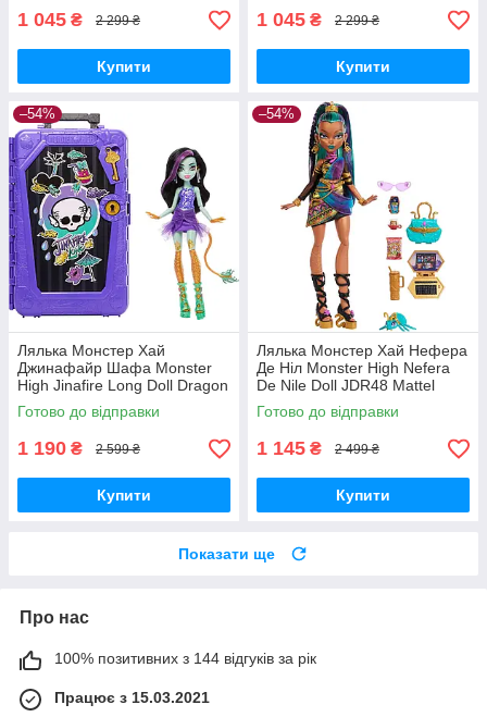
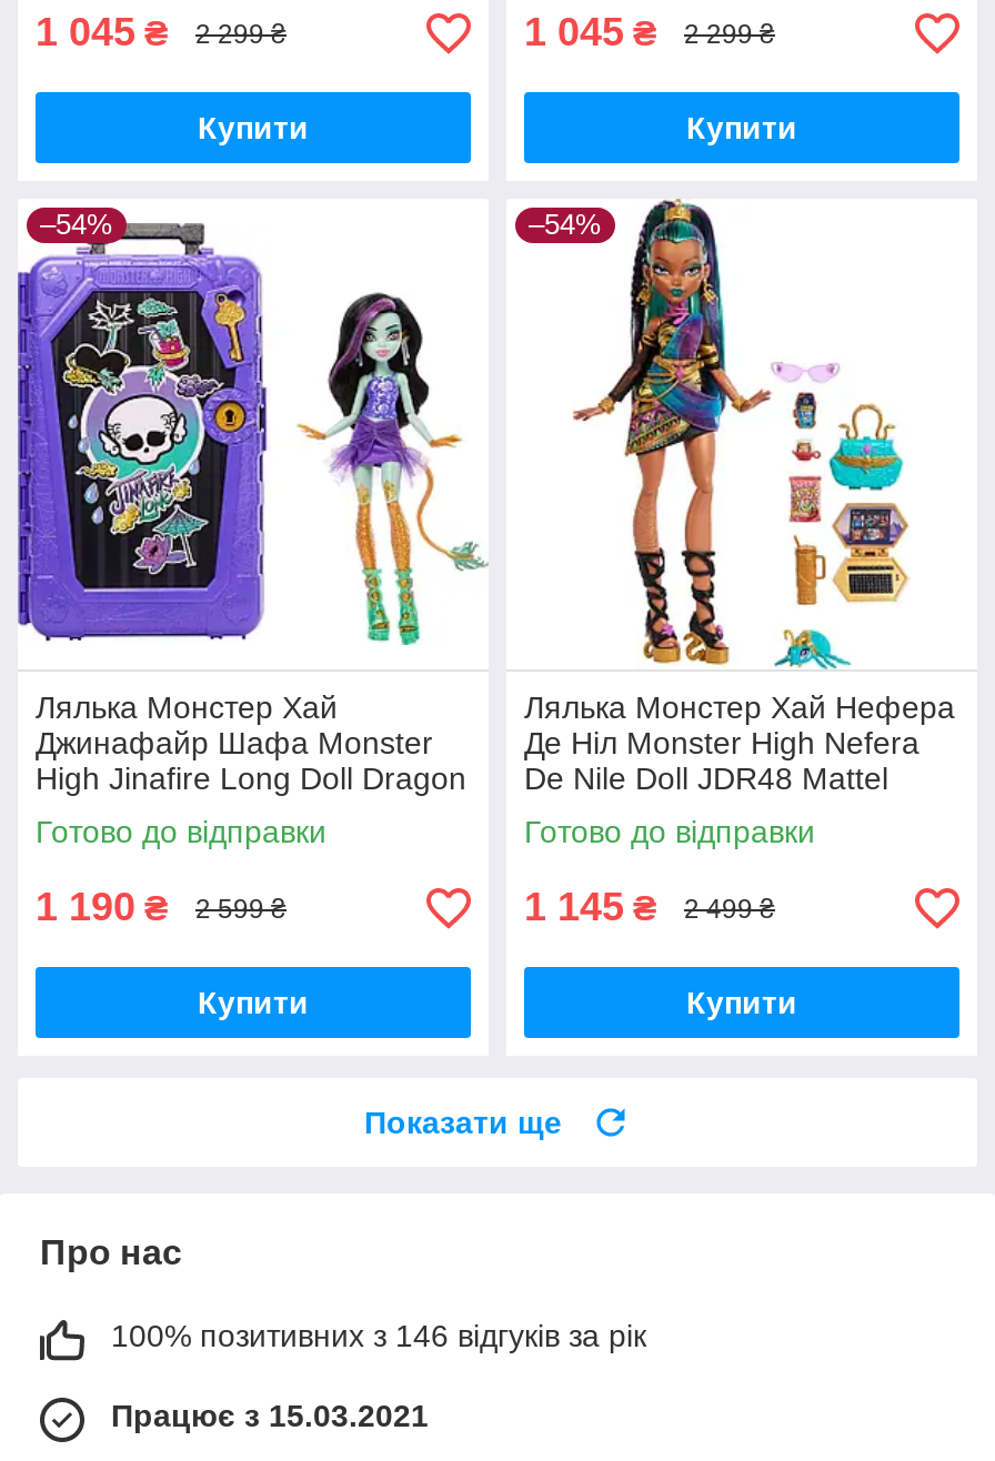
[54,650,316,667] 100% позитивних з 144 відгуків за рік -> [111,1319,646,1354] 100% позитивних з 146 відгуків за рік

